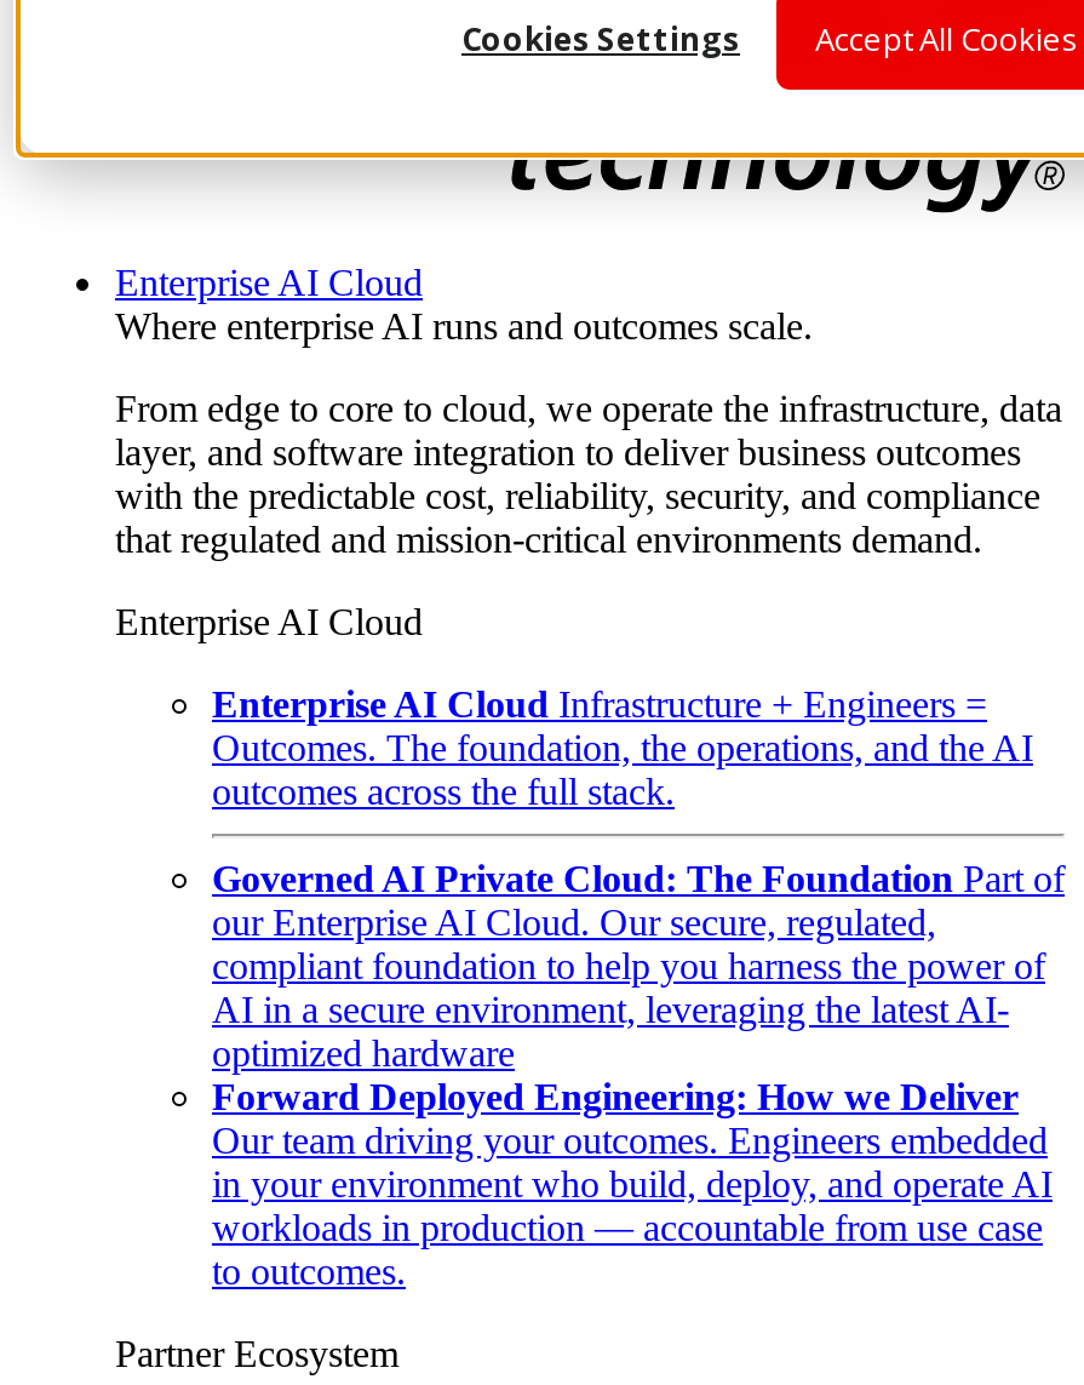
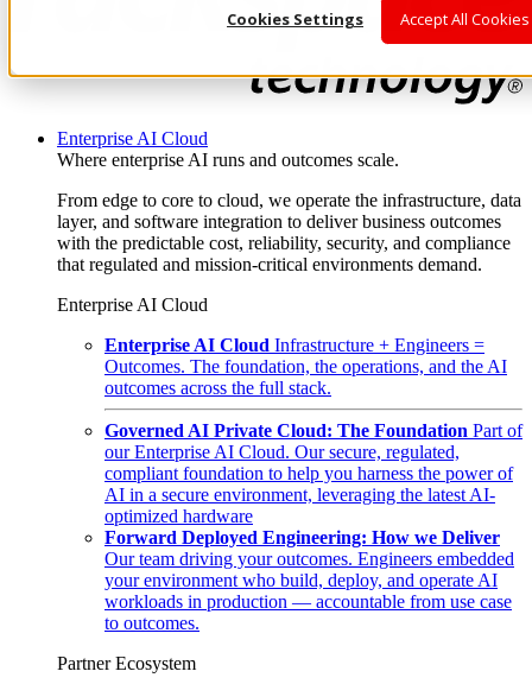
[212,1164,1053,1205] in your environment who build, deploy, and operate AI -> [104,570,498,590] your environment who build, deploy, and operate AI

